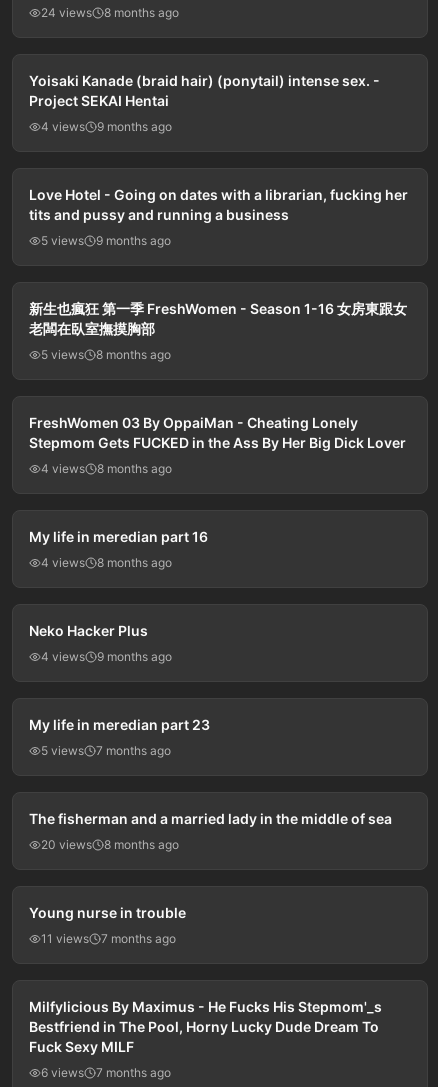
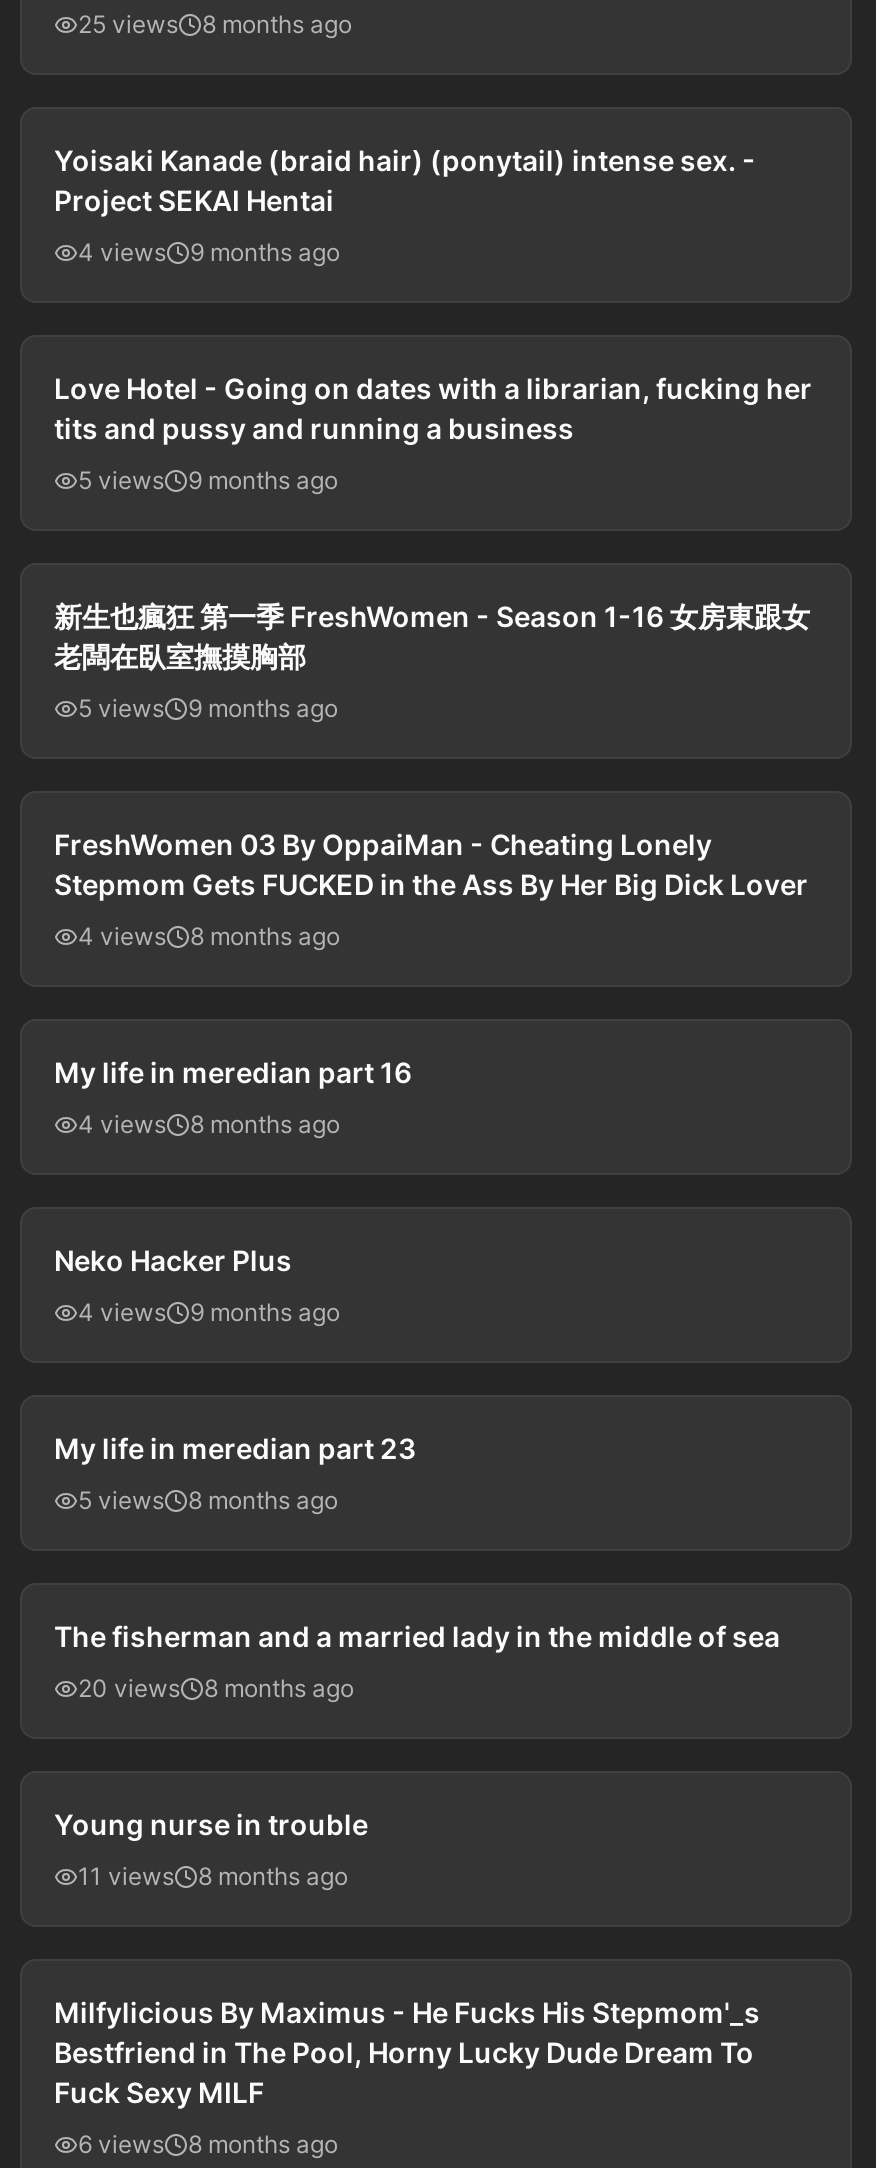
[41,5,179,20] 24 views 8 months ago -> [78,9,352,39] 25 views 8 months ago
[41,347,171,362] 5 views 8 months ago -> [78,693,338,723] 5 views 9 months ago
[41,743,171,758] 5 views 7 months ago -> [78,1485,338,1515] 5 views 8 months ago
[41,931,176,946] 11 views 7 months ago -> [78,1861,348,1891] 11 views 8 months ago
[41,1065,171,1080] 6 views 7 months ago -> [78,2129,338,2159] 6 views 8 months ago

